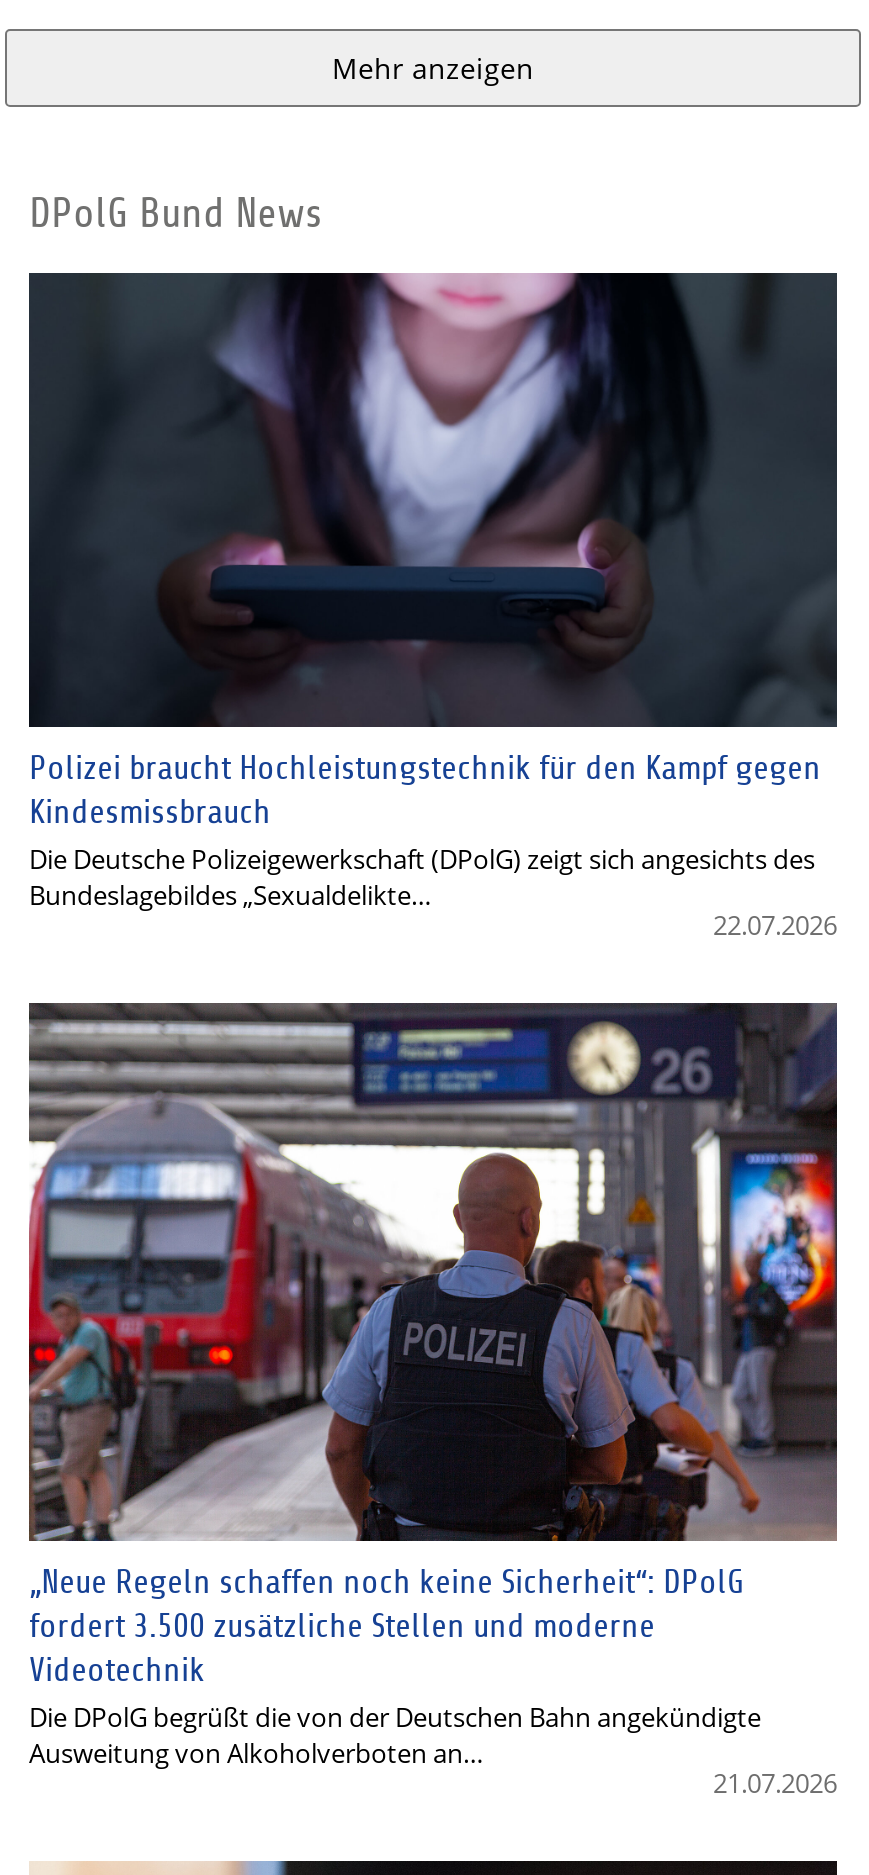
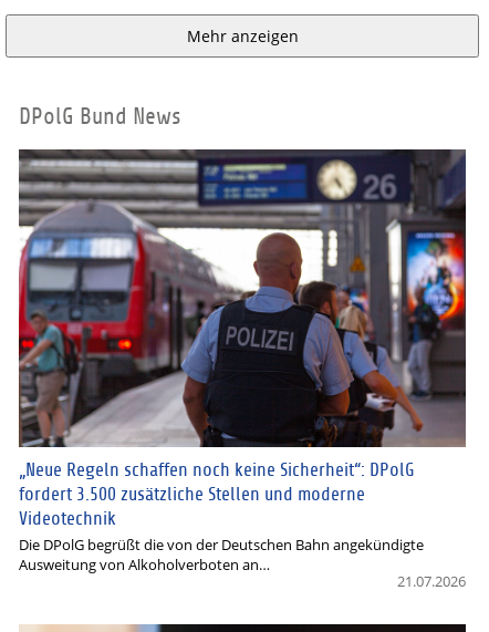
[27,271,837,943] [image] | Polizei braucht Hochleistungstechnik für den Kampf gegen | Kindesmissbrauch | Die Deutsche Polizeigewerkschaft (DPolG) zeigt sich angesichts des | Bundeslagebildes „Sexualdelikte… | 22.07.2026 -> none

